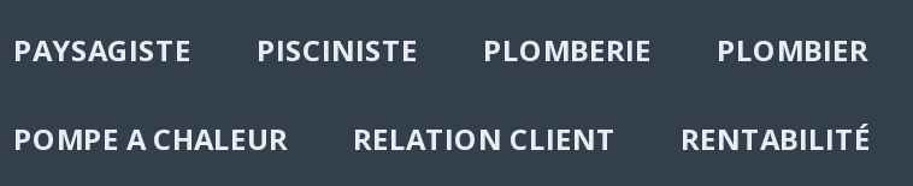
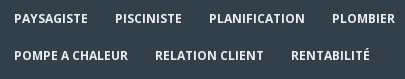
[483,30,652,71] PLOMBERIE -> [209,10,305,27] PLANIFICATION

